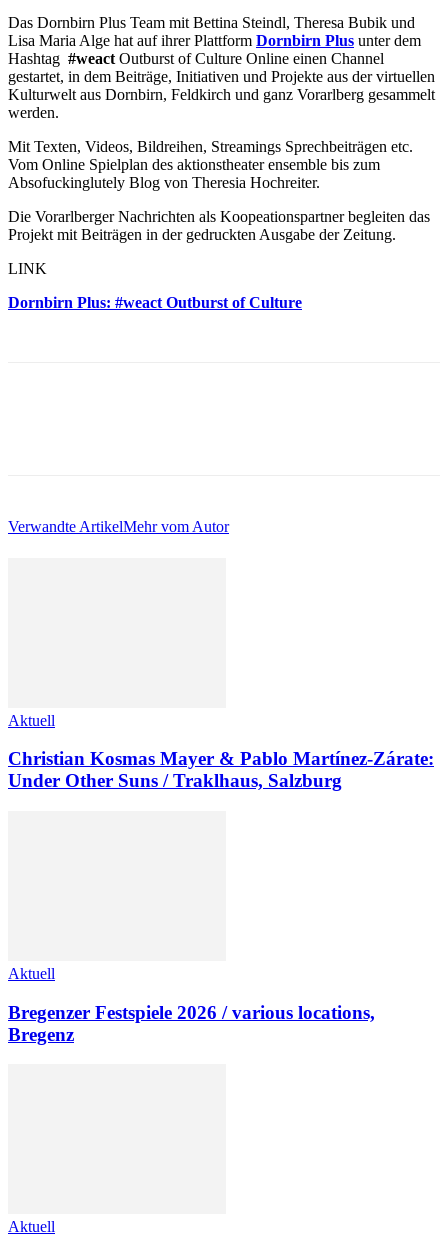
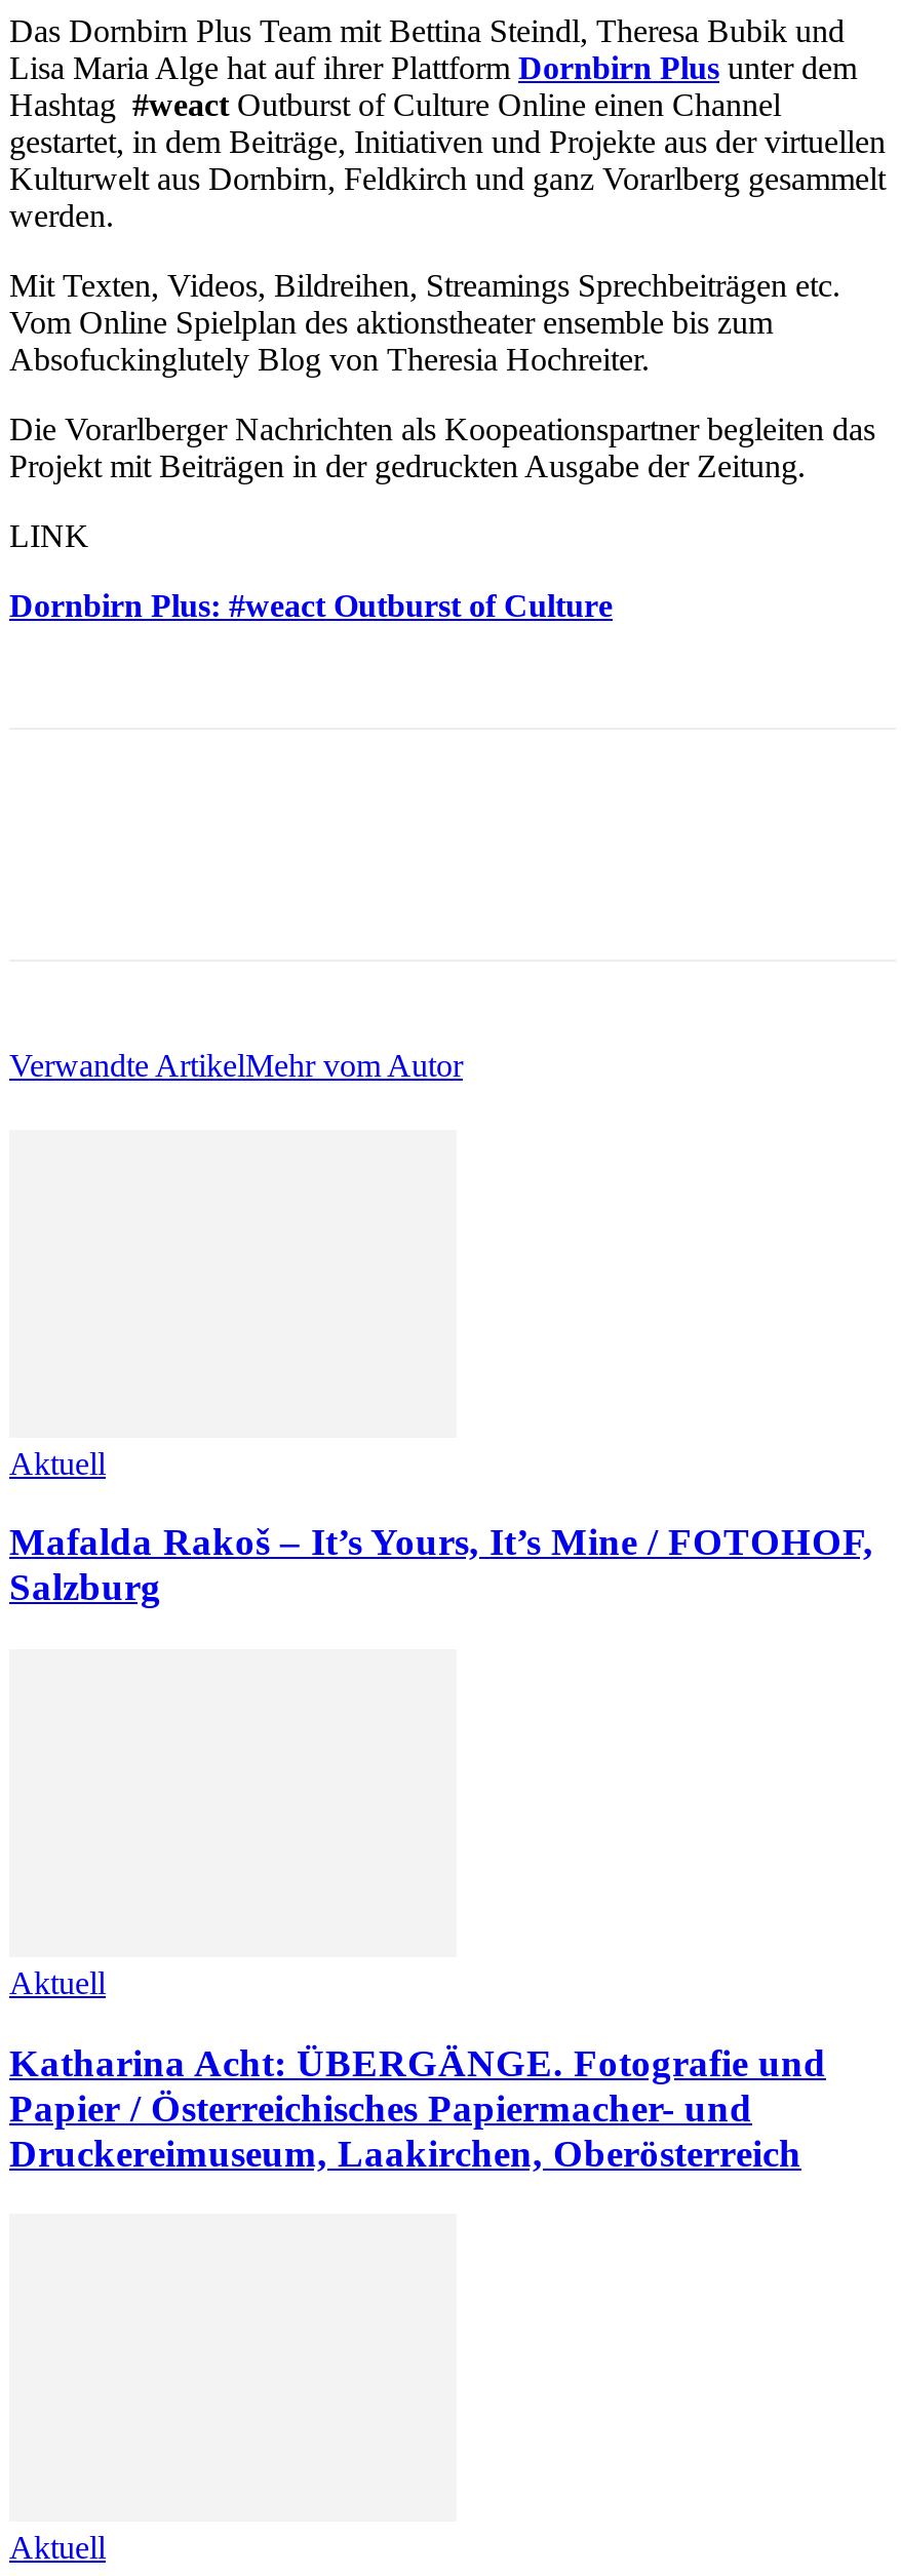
[8,748,434,791] Christian Kosmas Mayer & Pablo Martínez-Zárate: | Under Other Suns / Traklhaus, Salzburg -> [9,1520,873,1609] Mafalda Rakoš – It’s Yours, It’s Mine / FOTOHOF, | Salzburg
[8,1002,375,1045] Bregenzer Festspiele 2026 / various locations, | Bregenz -> [9,2041,826,2174] Katharina Acht: ÜBERGÄNGE. Fotografie und | Papier / Österreichisches Papiermacher- und | Druckereimuseum, Laakirchen, Oberösterreich

